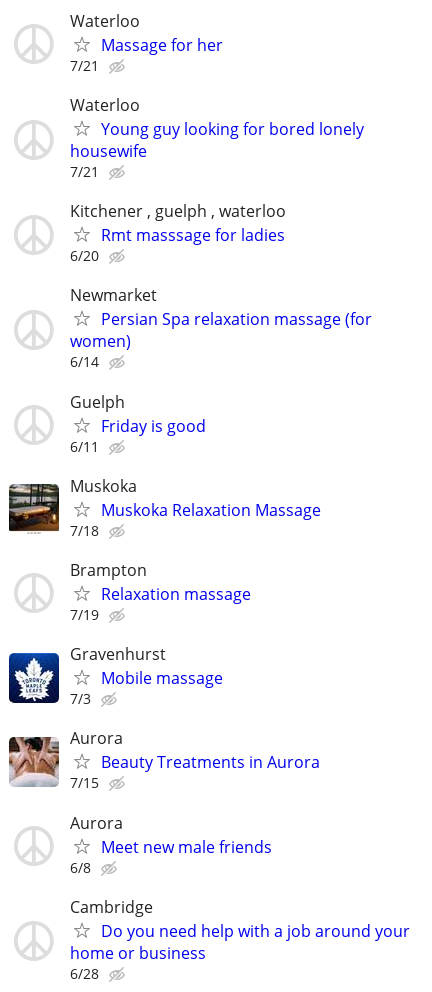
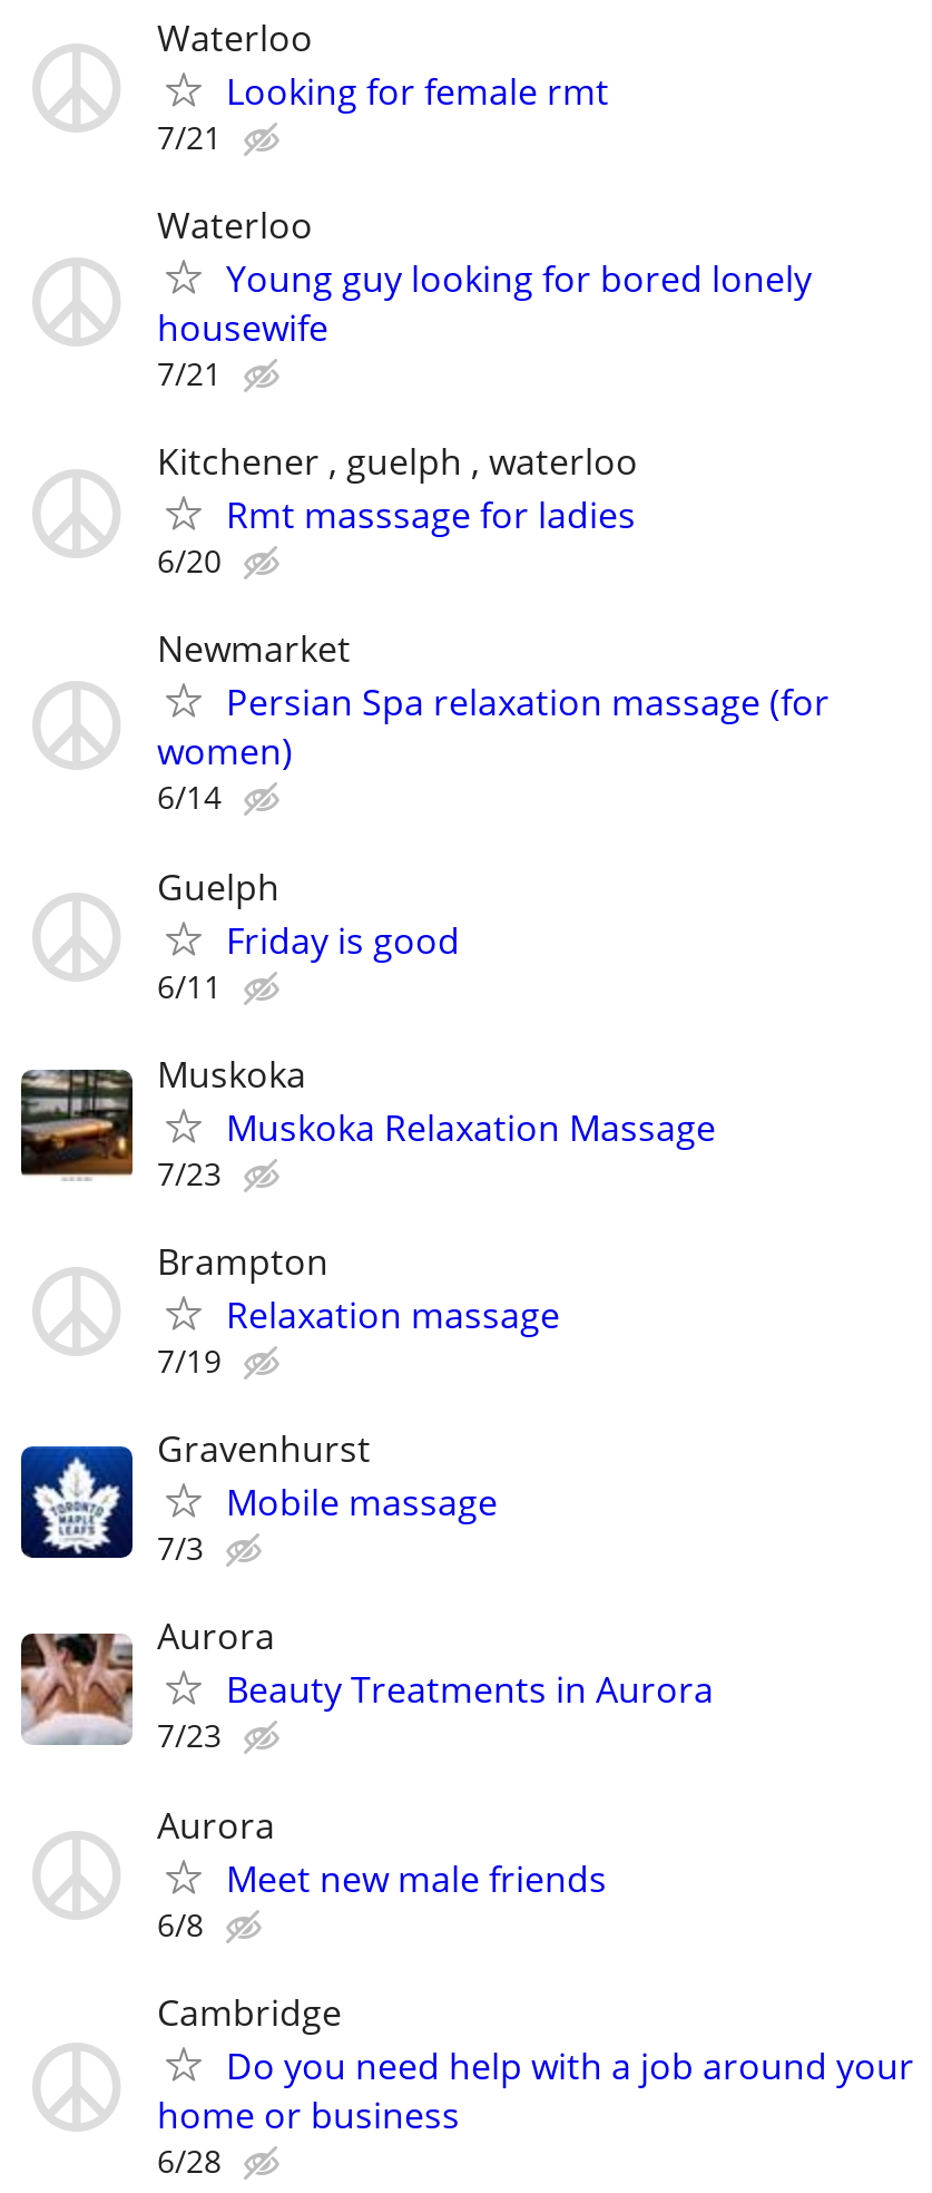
[101,34,223,56] Massage for her -> [226,66,609,115] Looking for female rmt
[70,521,99,540] 7/18 -> [157,1152,222,1194] 7/23
[70,773,99,792] 7/15 -> [157,1715,222,1757] 7/23

